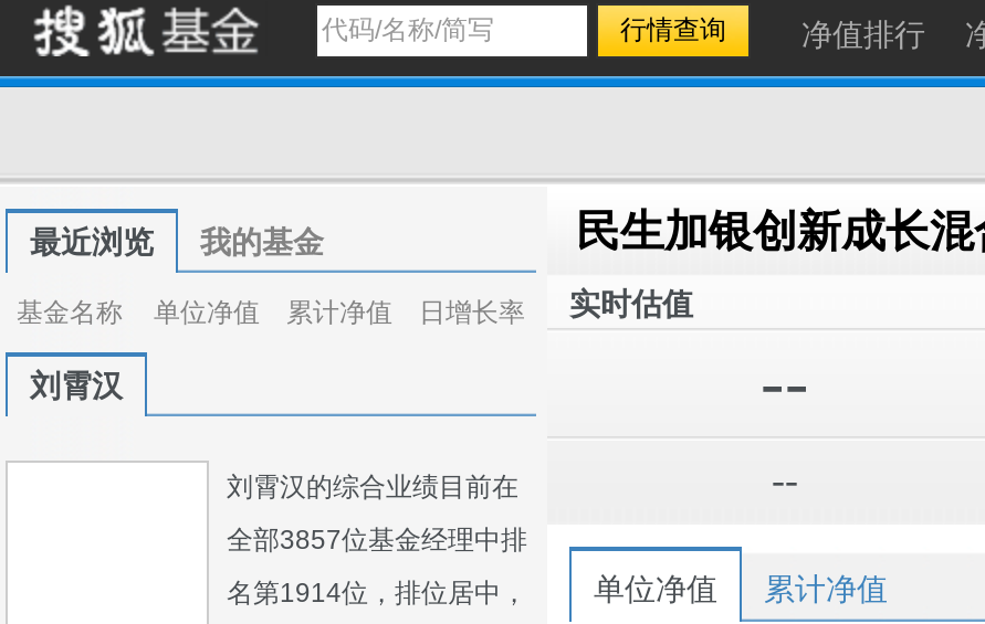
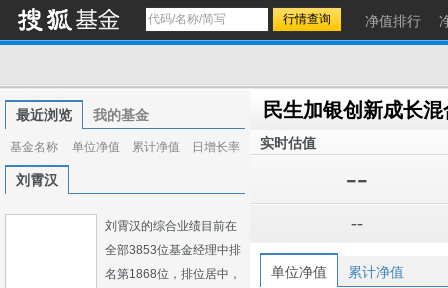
[227,525,527,556] 全部3857位基金经理中排 -> [105,243,241,257] 全部3853位基金经理中排
[227,578,527,609] 名第1914位，排位居中， -> [105,267,241,281] 名第1868位，排位居中，

